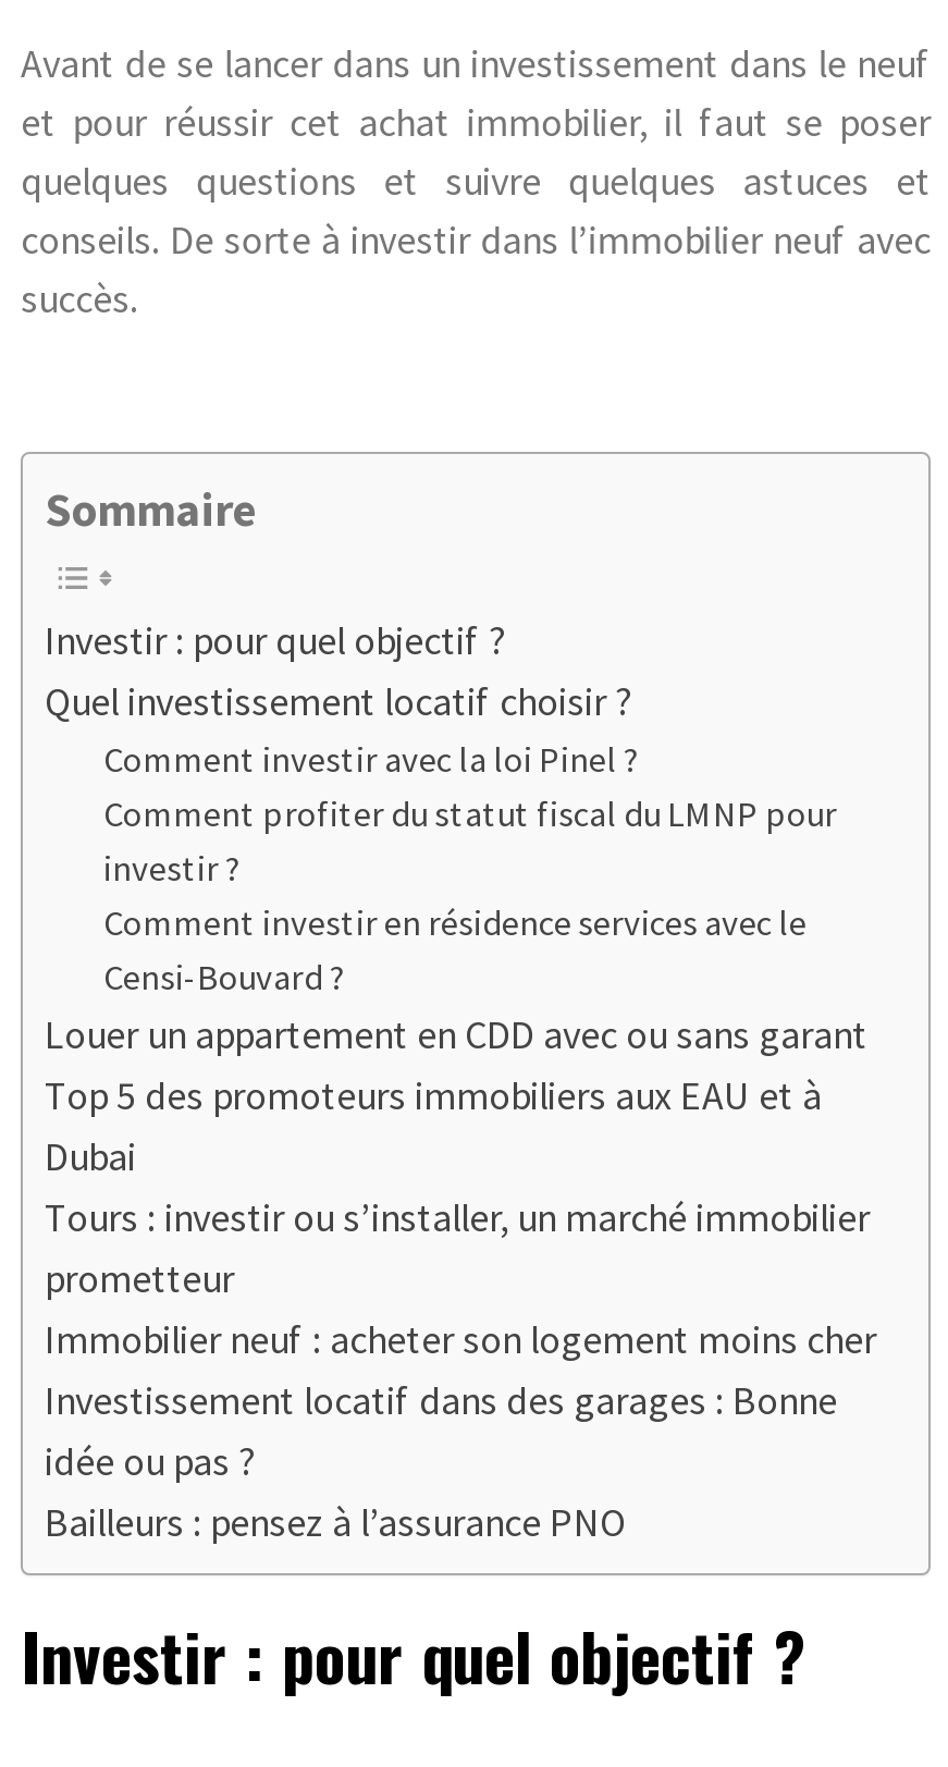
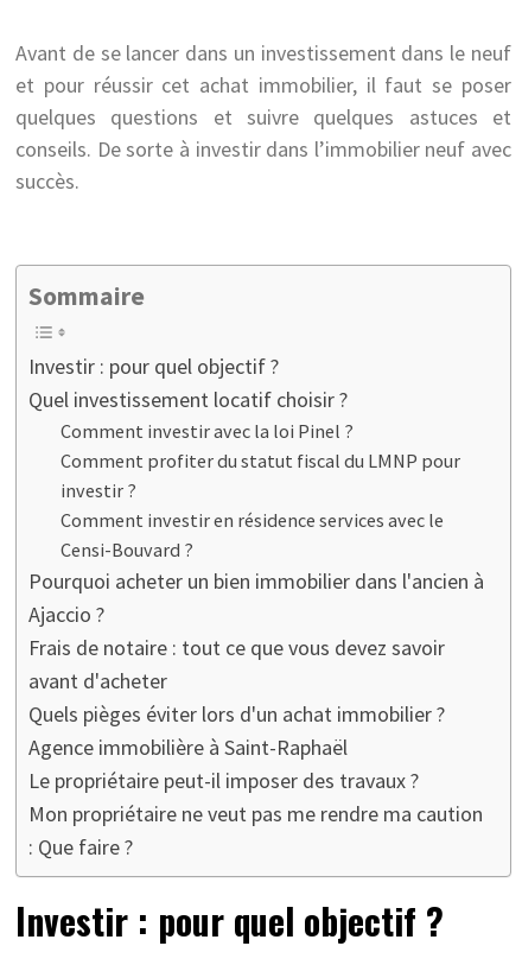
[45,1008,876,1546] Louer un appartement en CDD avec ou sans garant | Top 5 des promoteurs immobiliers aux EAU et à | Dubai | Tours : investir ou s’installer, un marché immobilier | prometteur | Immobilier neuf : acheter son logement moins cher | Investissement locatif dans des garages : Bonne | idée ou pas ? | Bailleurs : pensez à l’assurance PNO -> [28,567,484,860] Pourquoi acheter un bien immobilier dans l'ancien à | Ajaccio ? | Frais de notaire : tout ce que vous devez savoir | avant d'acheter | Quels pièges éviter lors d'un achat immobilier ? | Agence immobilière à Saint-Raphaël | Le propriétaire peut-il imposer des travaux ? | Mon propriétaire ne veut pas me rendre ma caution | : Que faire ?

